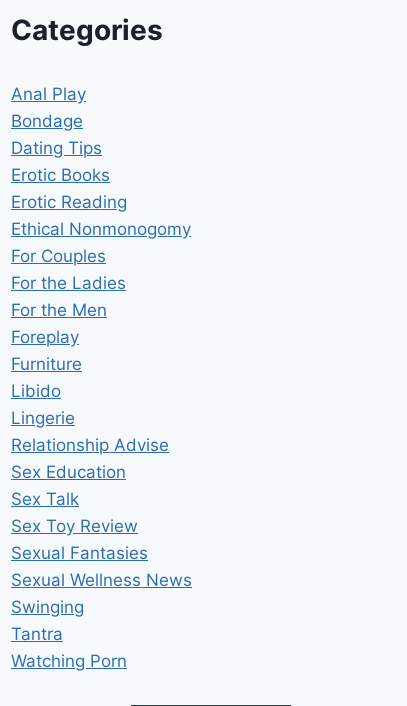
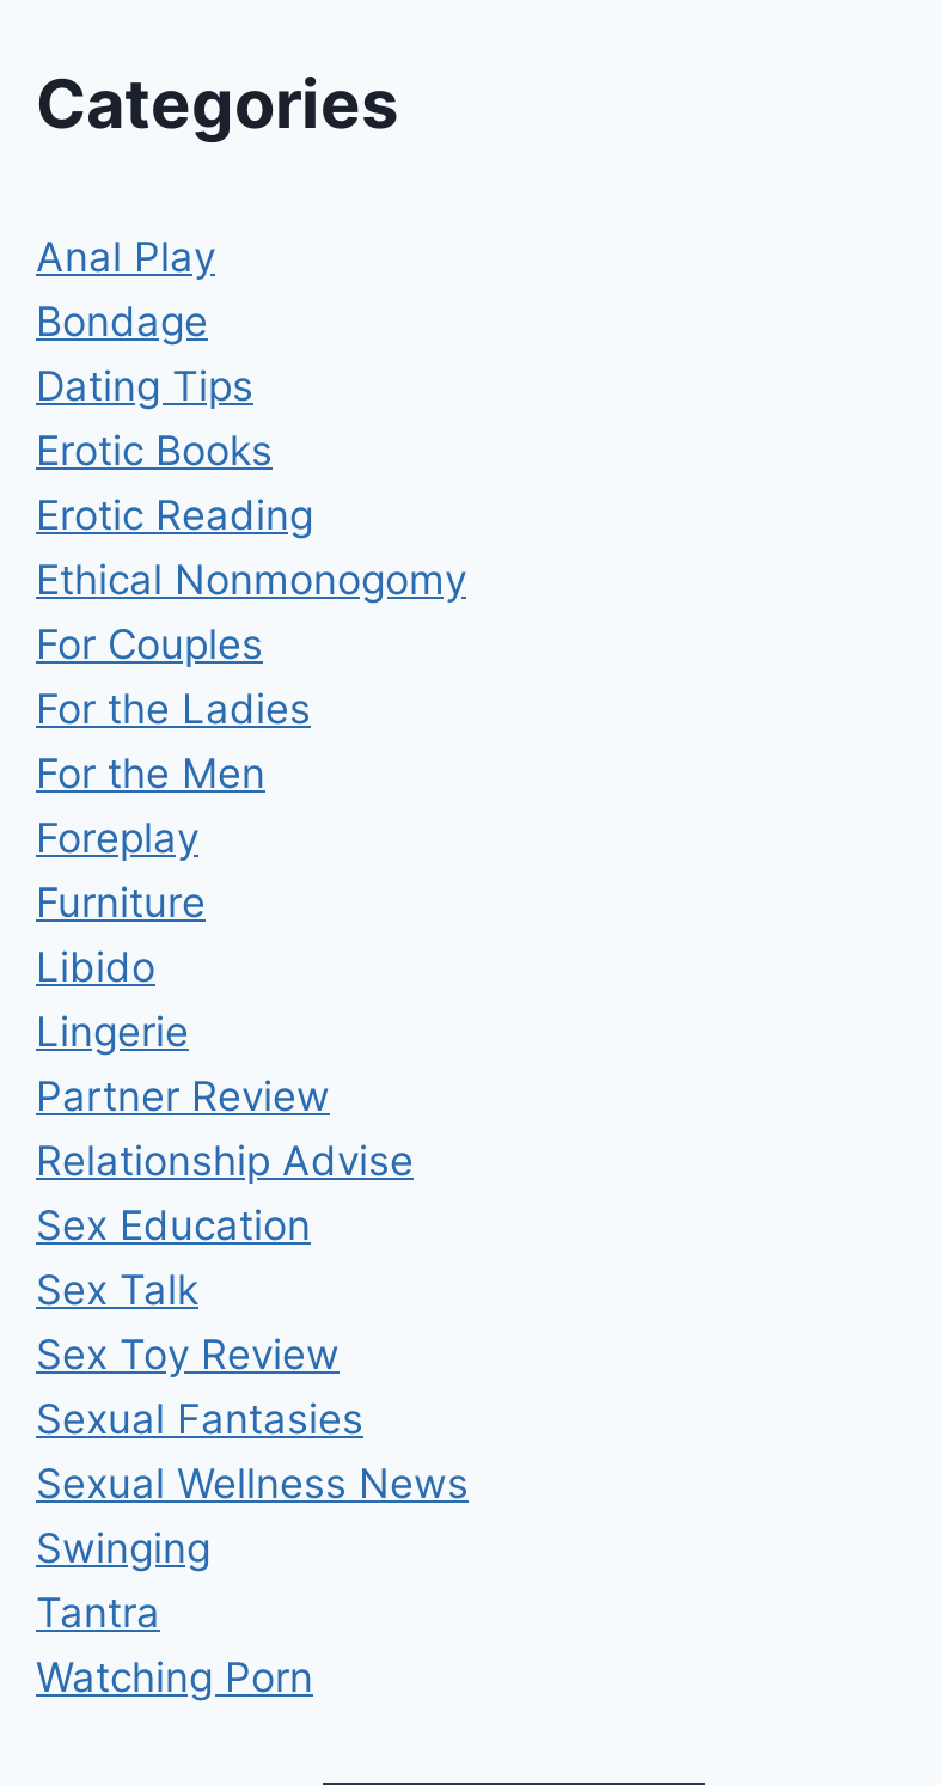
none -> [36,1072,330,1120] Partner Review

